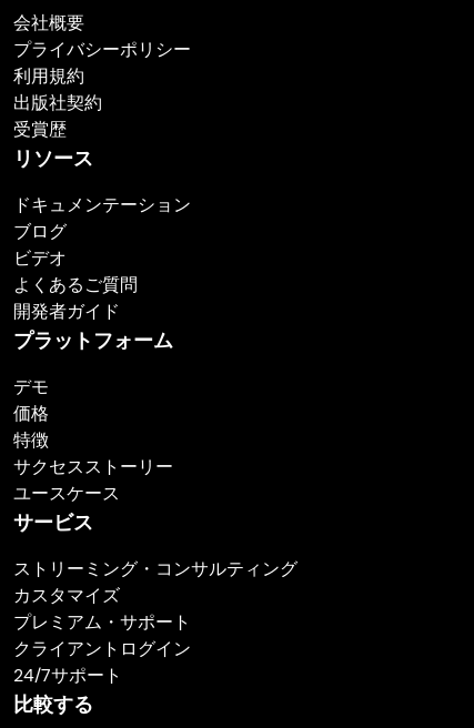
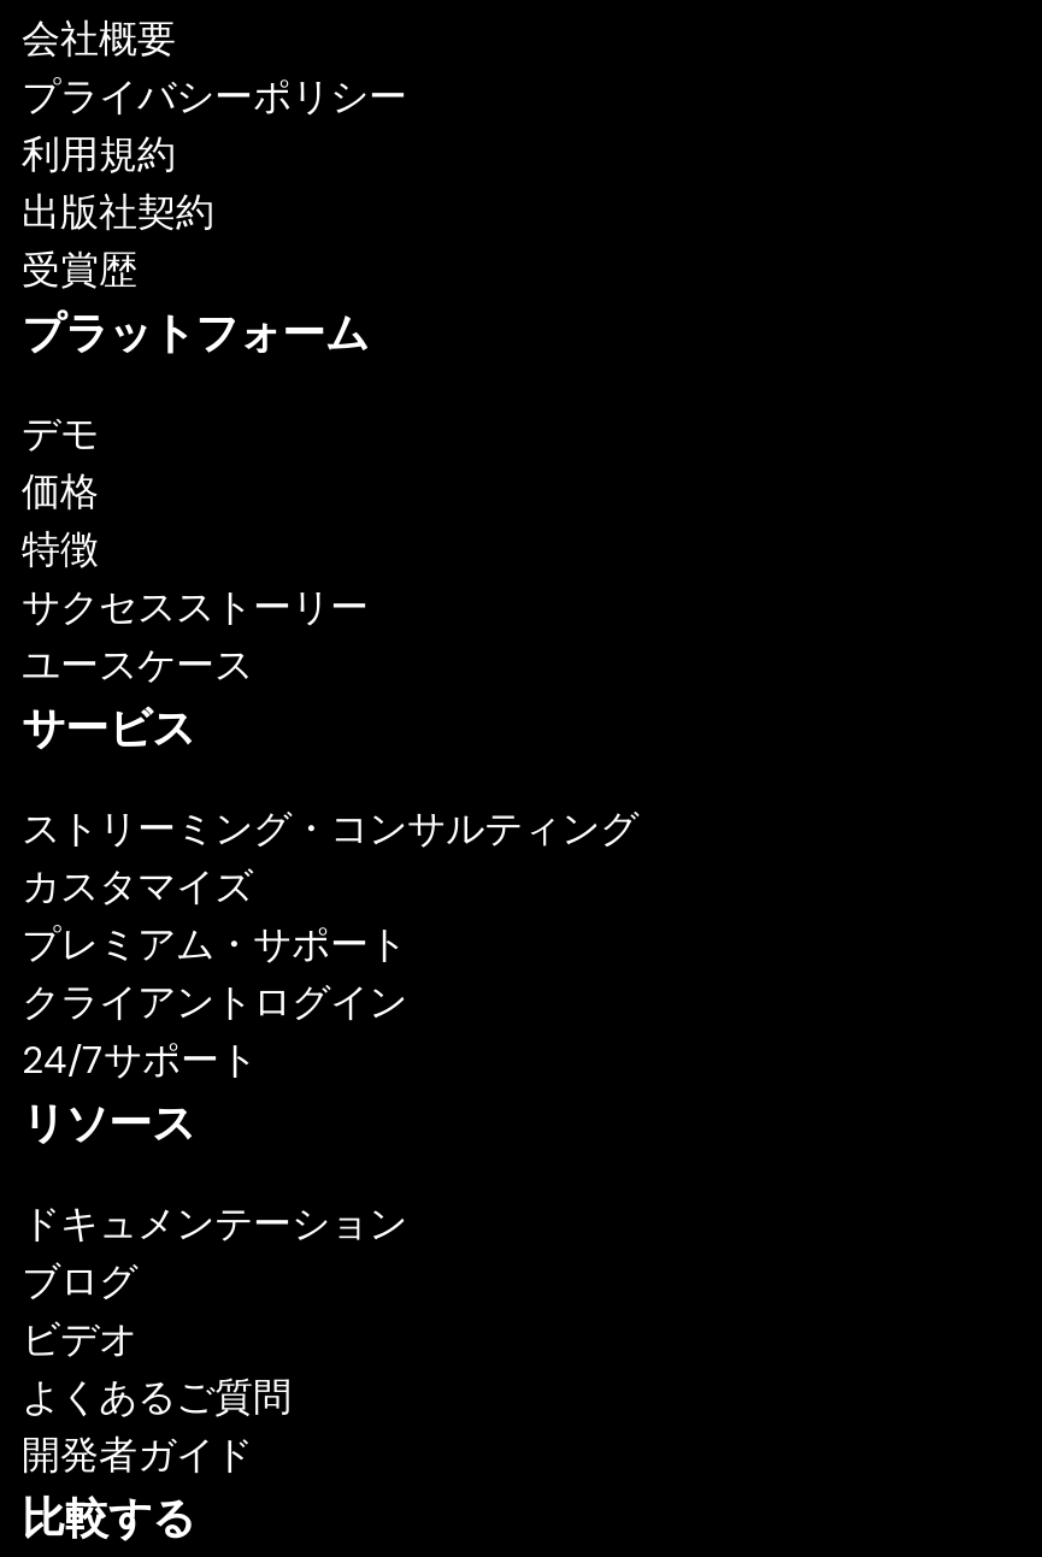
moved [13,145,191,322] -> [22,1094,407,1479]: リソース | ドキュメンテーション | ブログ | ビデオ | よくあるご質問 | 開発者ガイド
moved [13,327,297,686] -> [22,304,638,1084]: プラットフォーム | デモ | 価格 | ... | クライアントログイン | 24/7サポート

